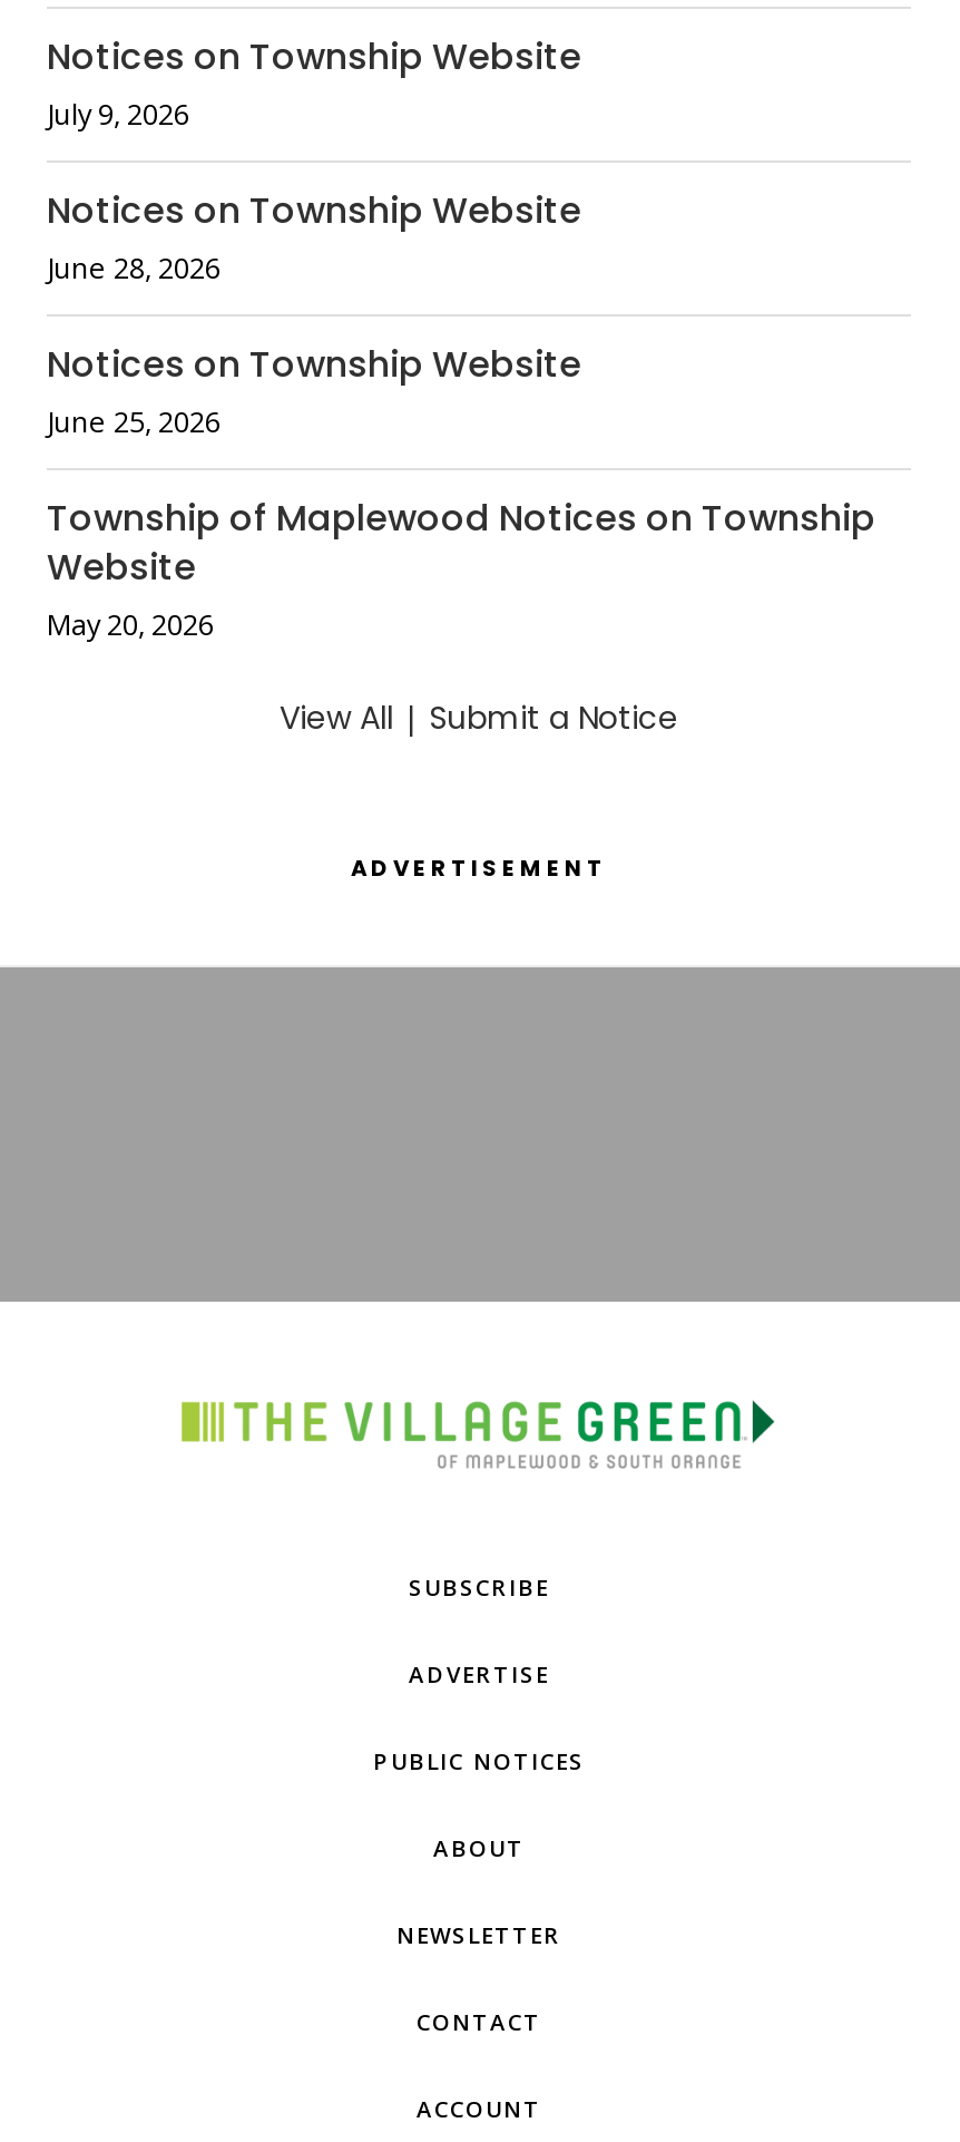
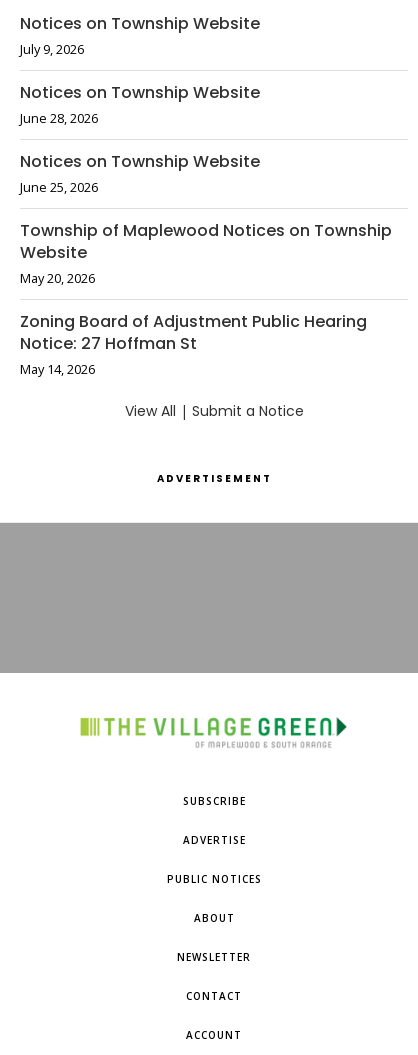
none -> [20,309,367,377] Zoning Board of Adjustment Public Hearing | Notice: 27 Hoffman St | May 14, 2026

